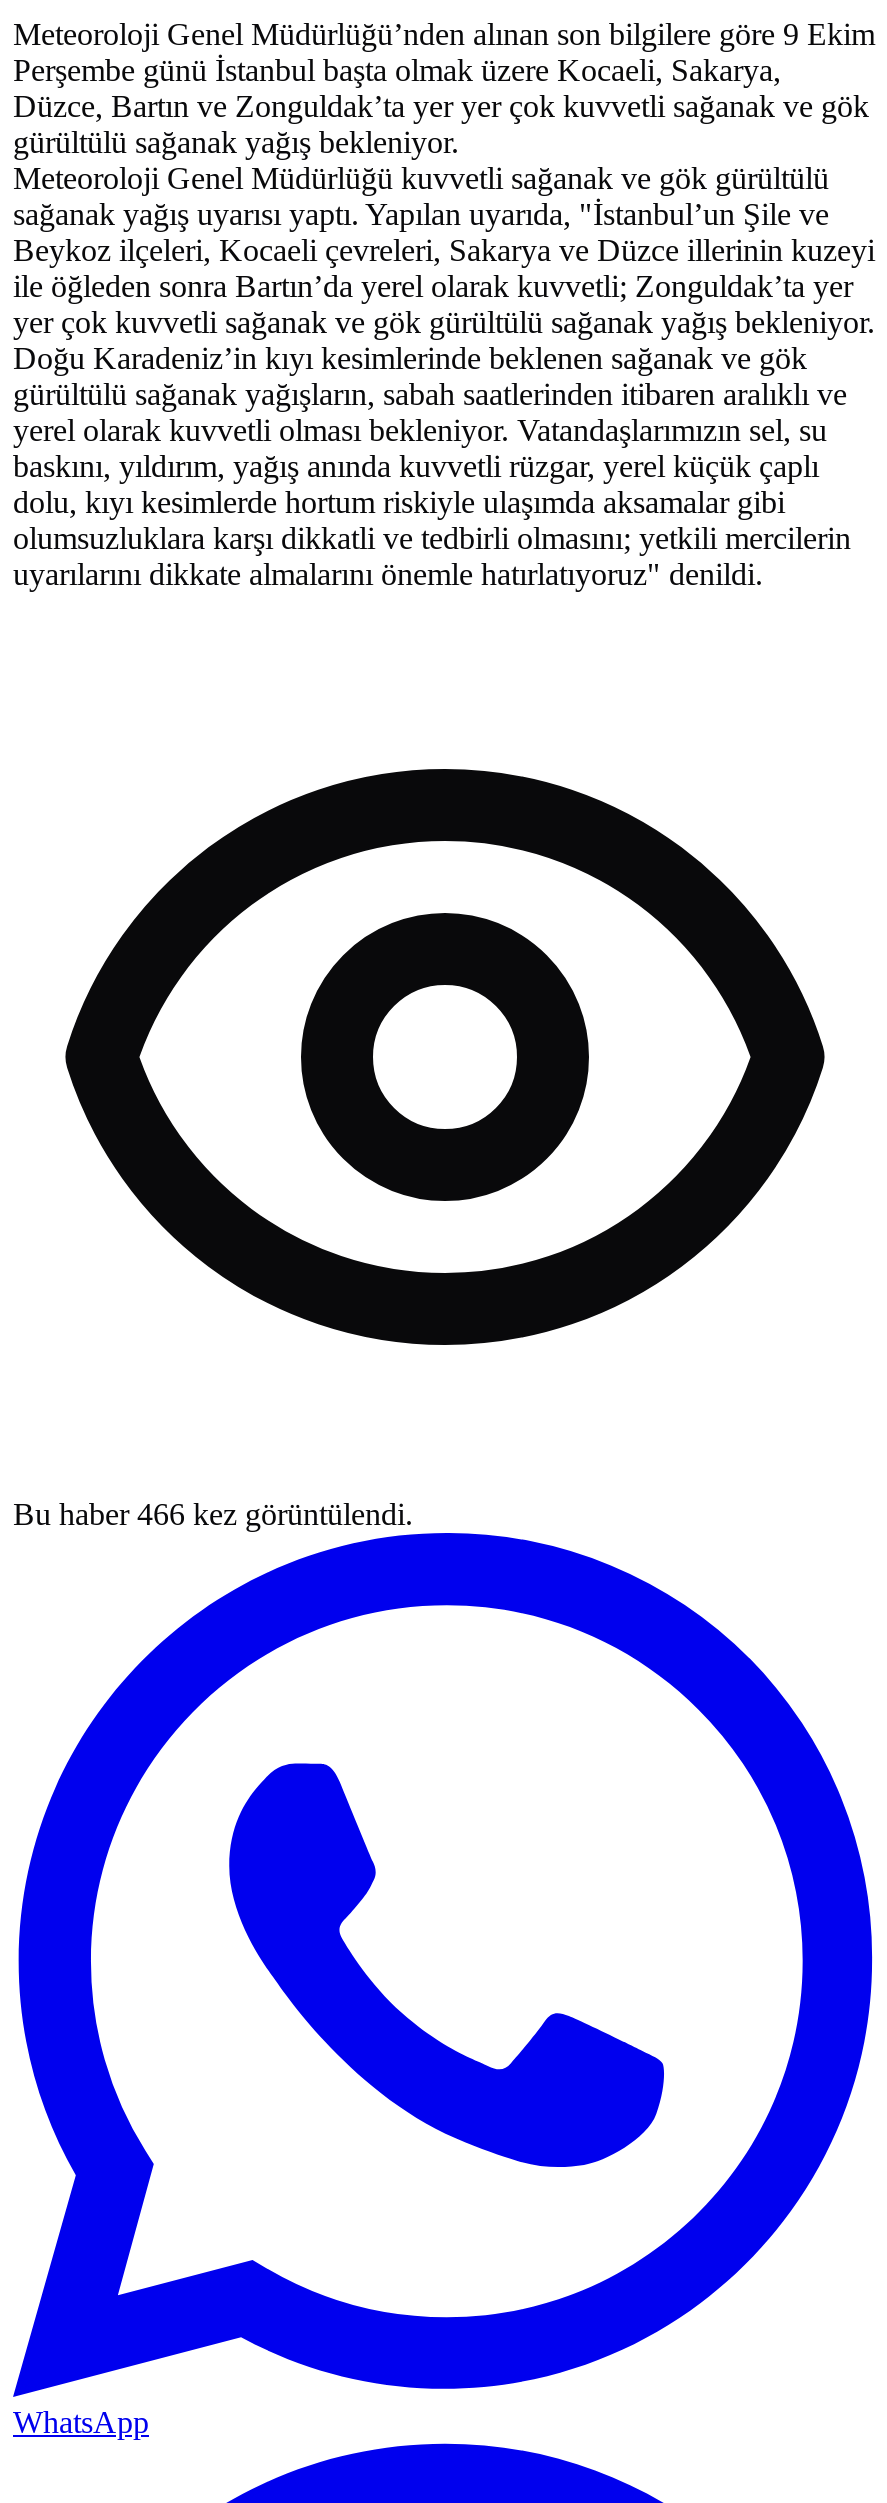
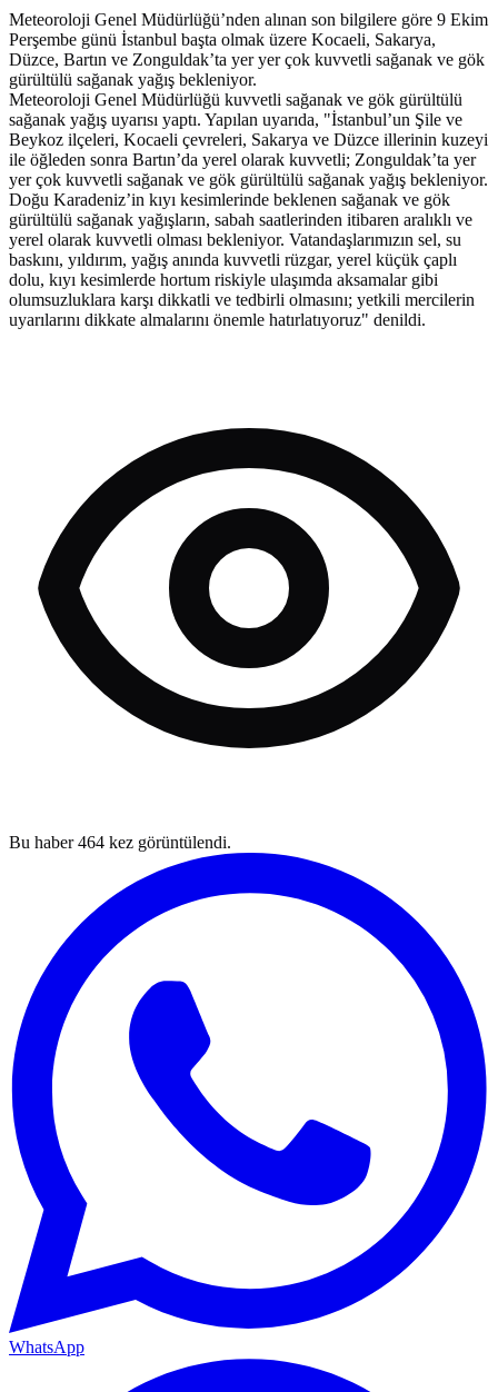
[13,1497,413,1531] Bu haber 466 kez görüntülendi. -> [9,833,231,852] Bu haber 464 kez görüntülendi.

